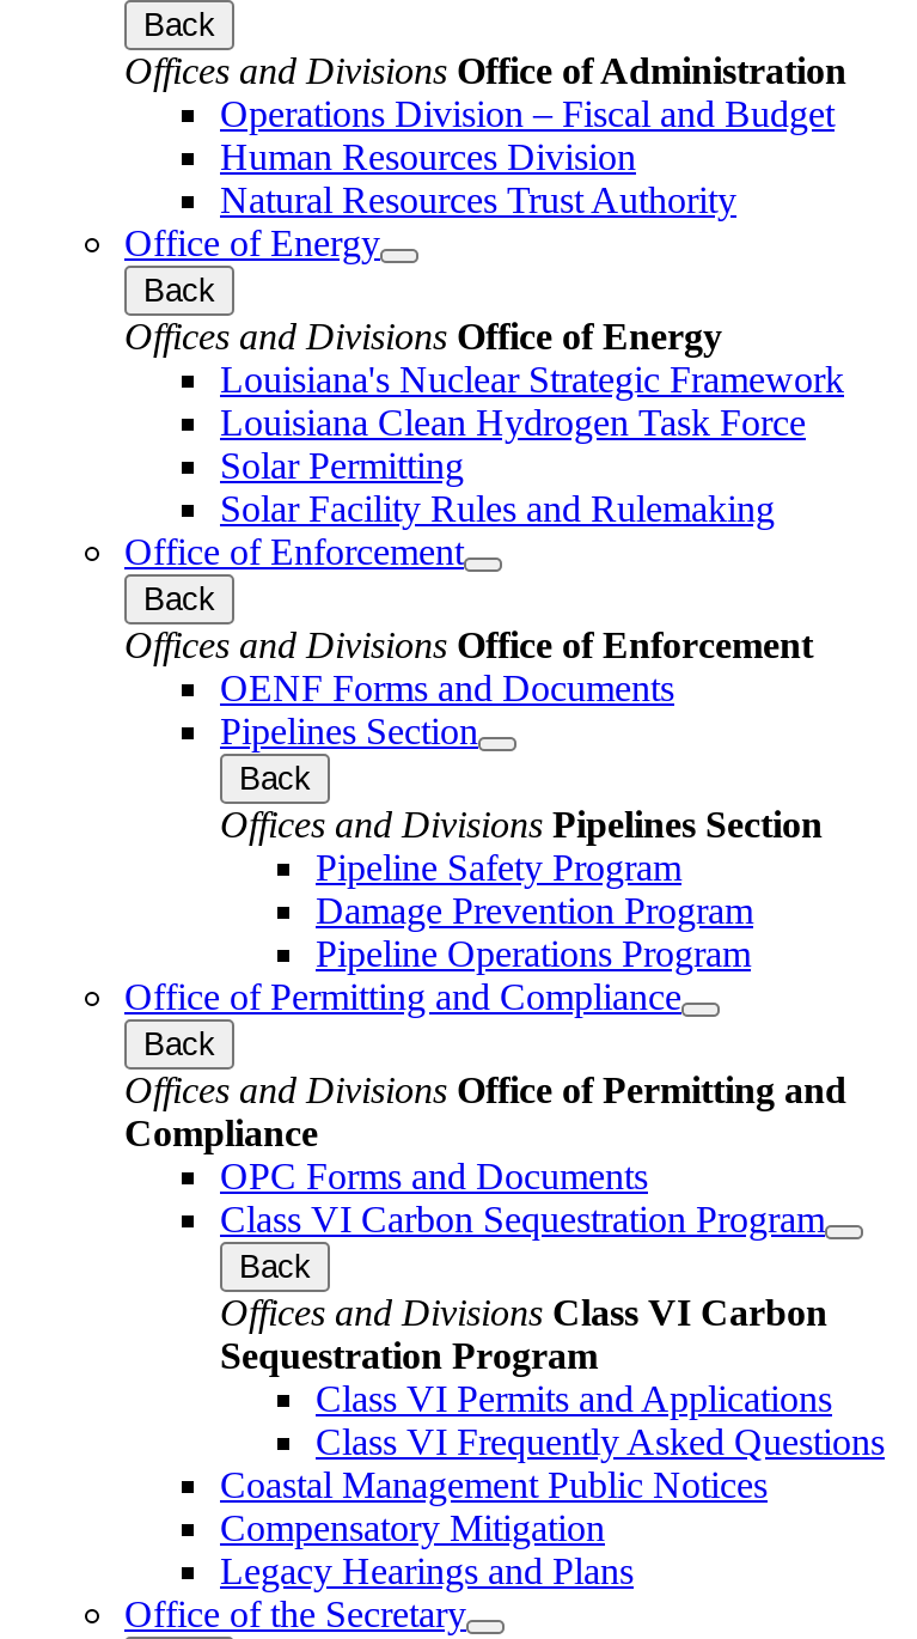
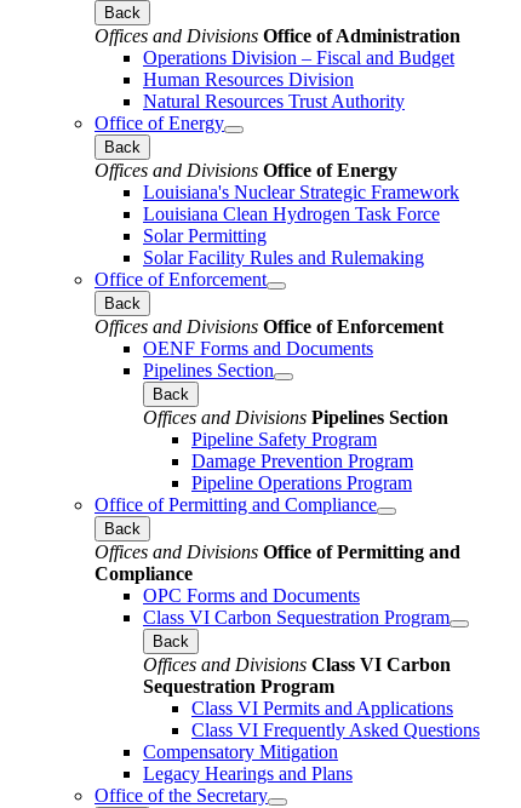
[220,1463,768,1504] Coastal Management Public Notices -> none

